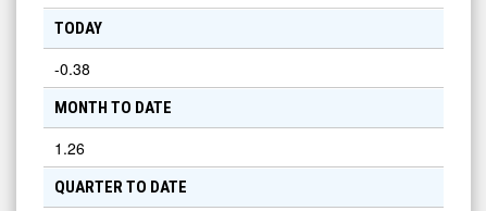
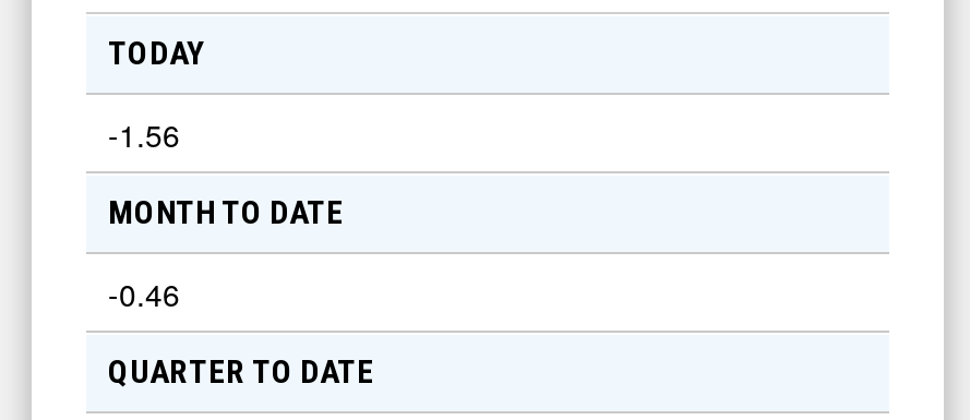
[54,58,90,79] -0.38 -> [108,112,180,156] -1.56
[54,137,85,159] 1.26 -> [108,272,180,315] -0.46

